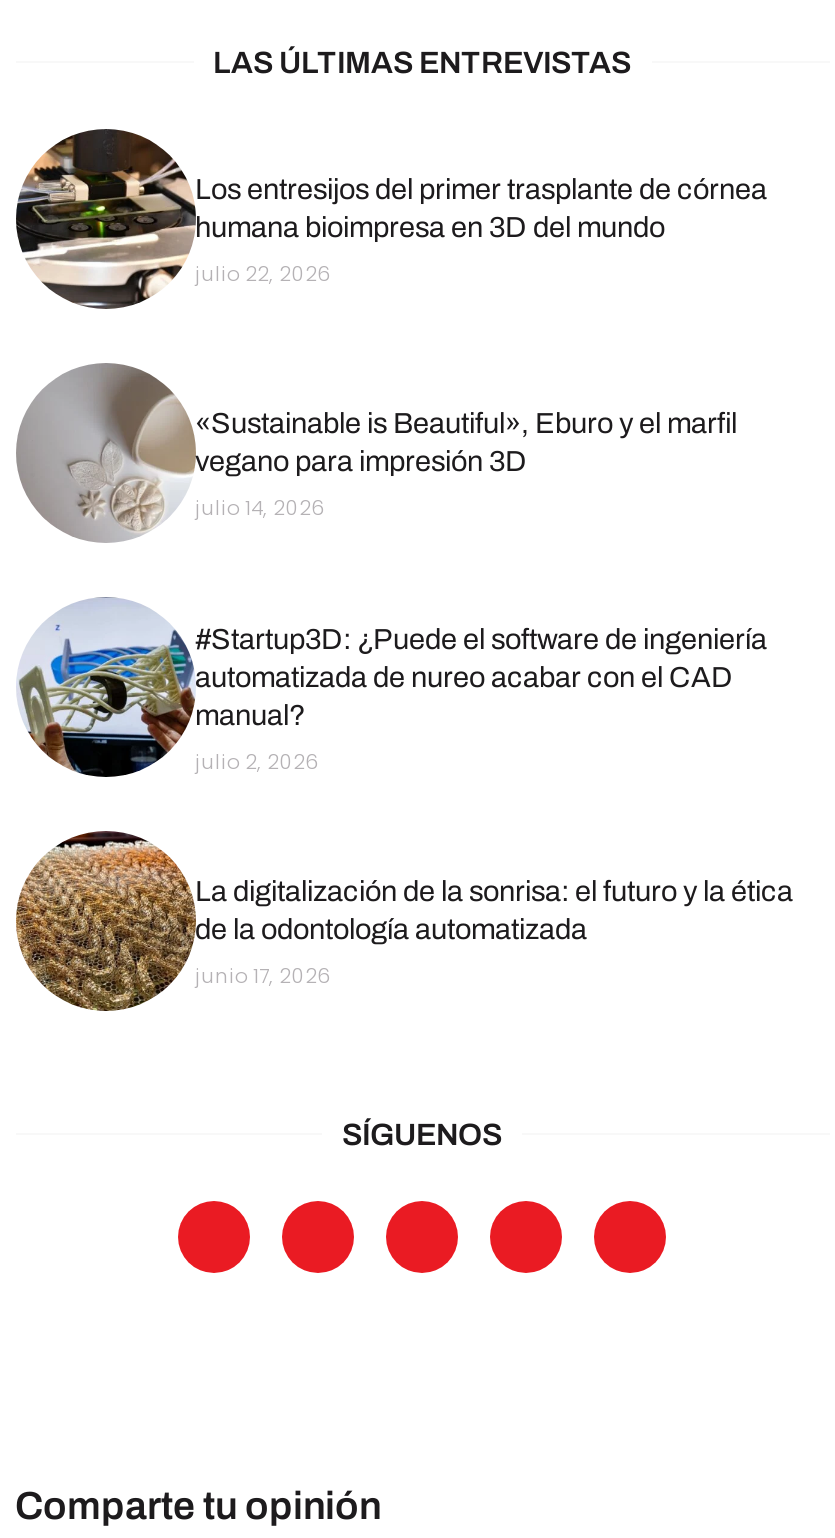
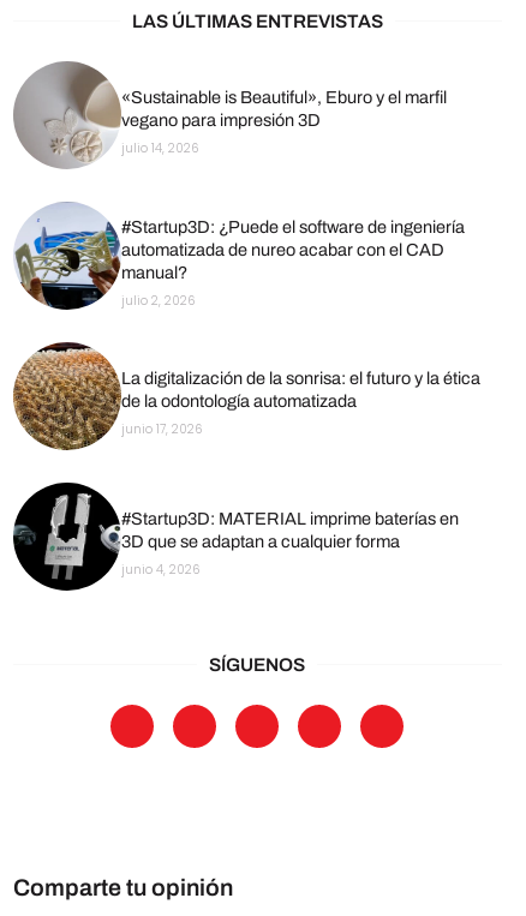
[16,129,767,309] [image] | Los entresijos del primer trasplante de córnea | humana bioimpresa en 3D del mundo | julio 22, 2026 -> none
moved [16,361,793,992] -> [13,60,480,439]: [image] | «Sustainable is Beautiful», Eburo y el marfil | vegano para impresión 3D | ... | de la odontología automatizada | junio 17, 2026
none -> [12,483,458,591] [image] | #Startup3D: MATERIAL imprime baterías en | 3D que se adaptan a cualquier forma | junio 4, 2026

